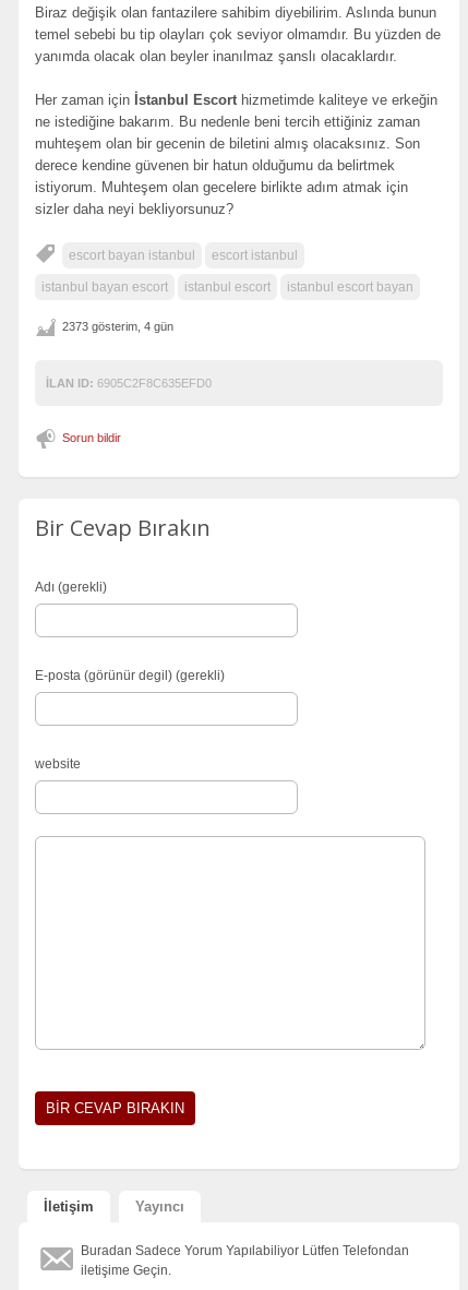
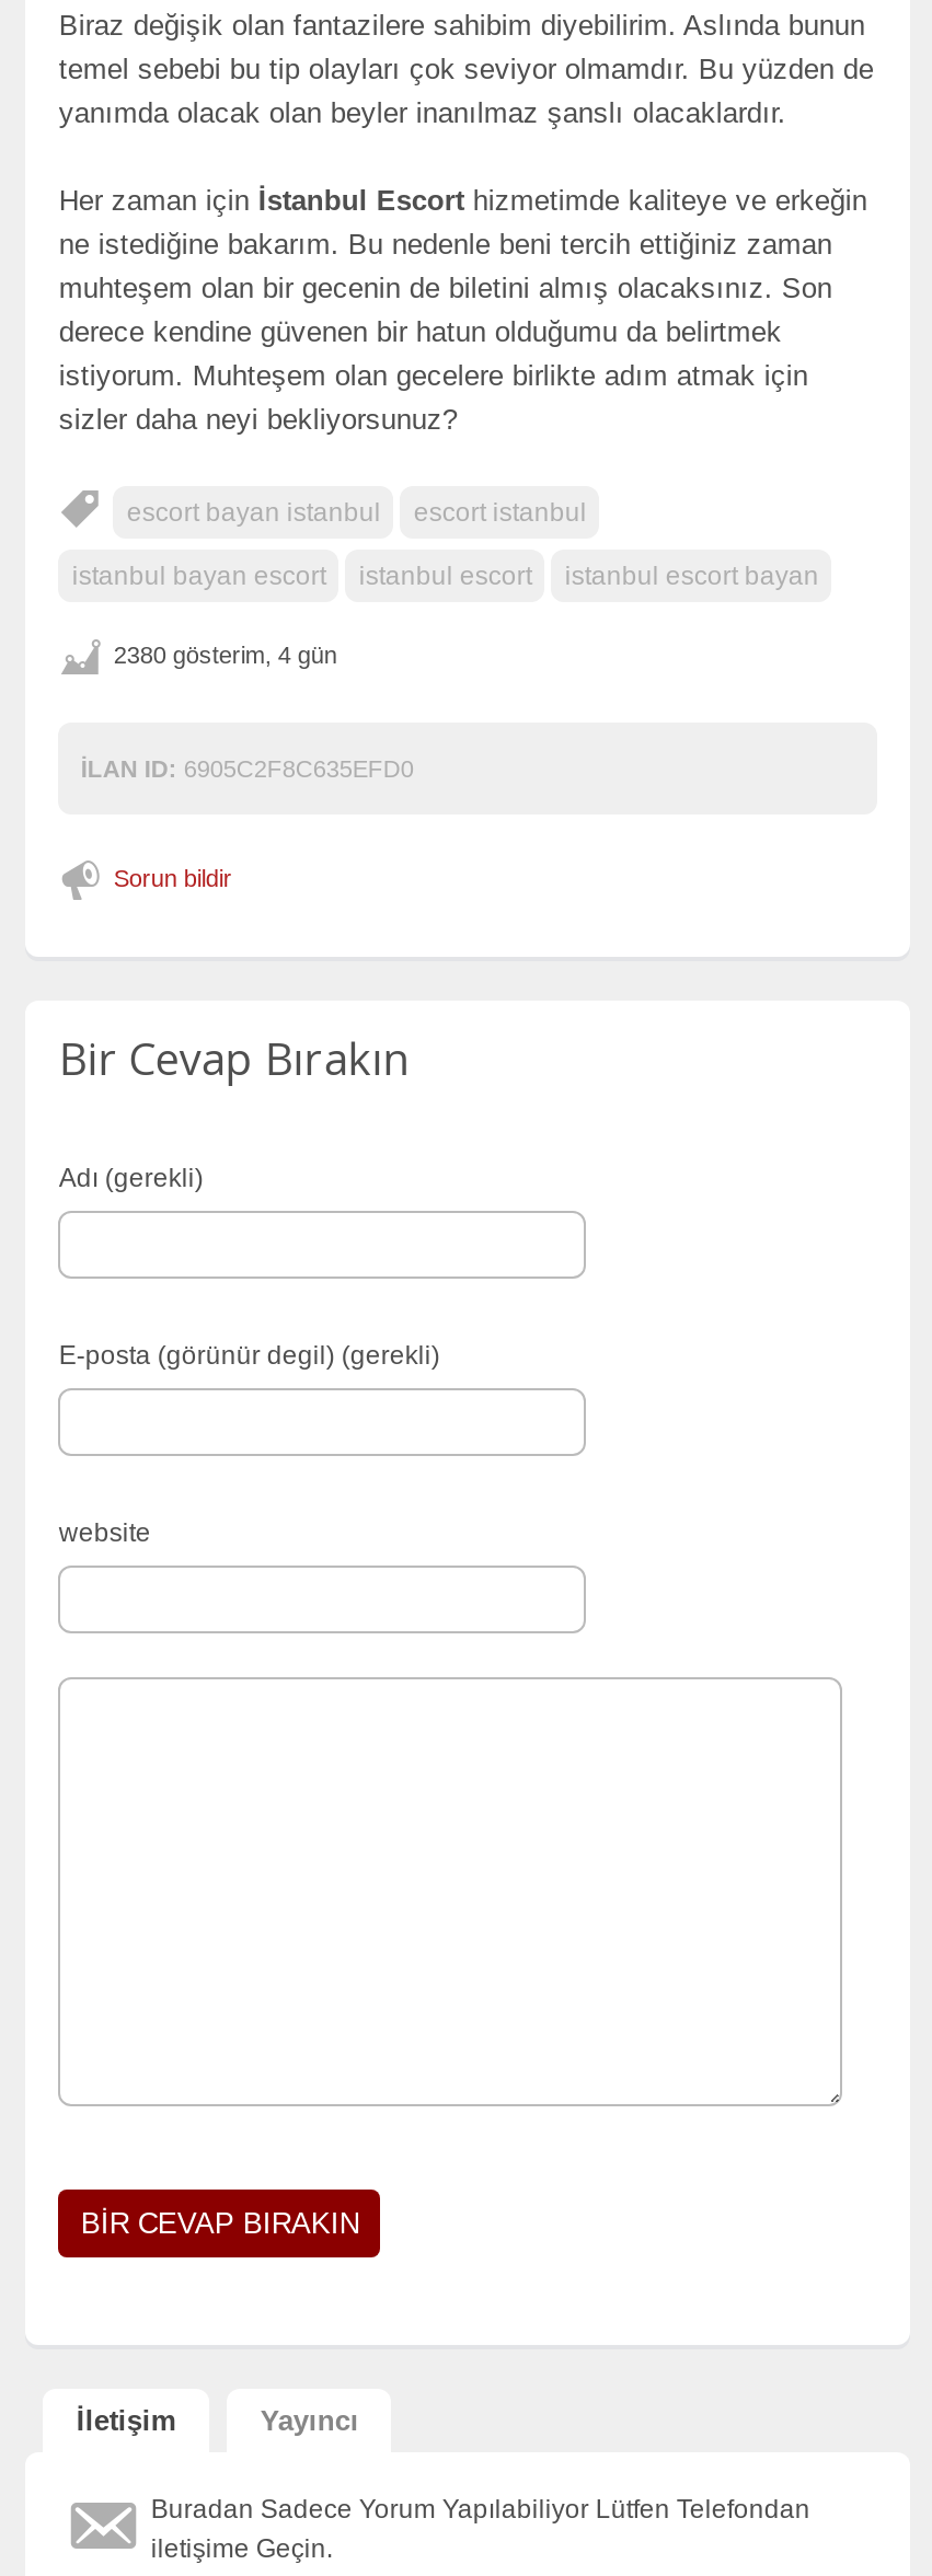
[63,319,174,332] 2373 gösterim, 4 gün -> [114,640,337,667] 2380 gösterim, 4 gün

